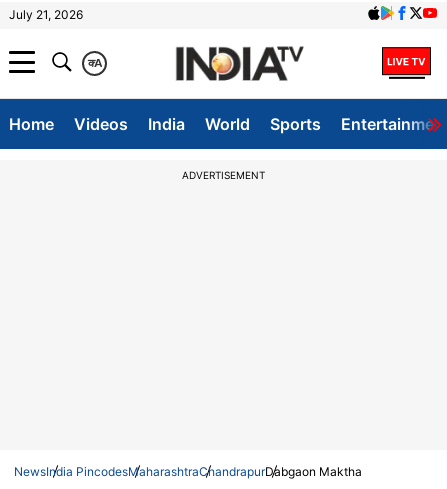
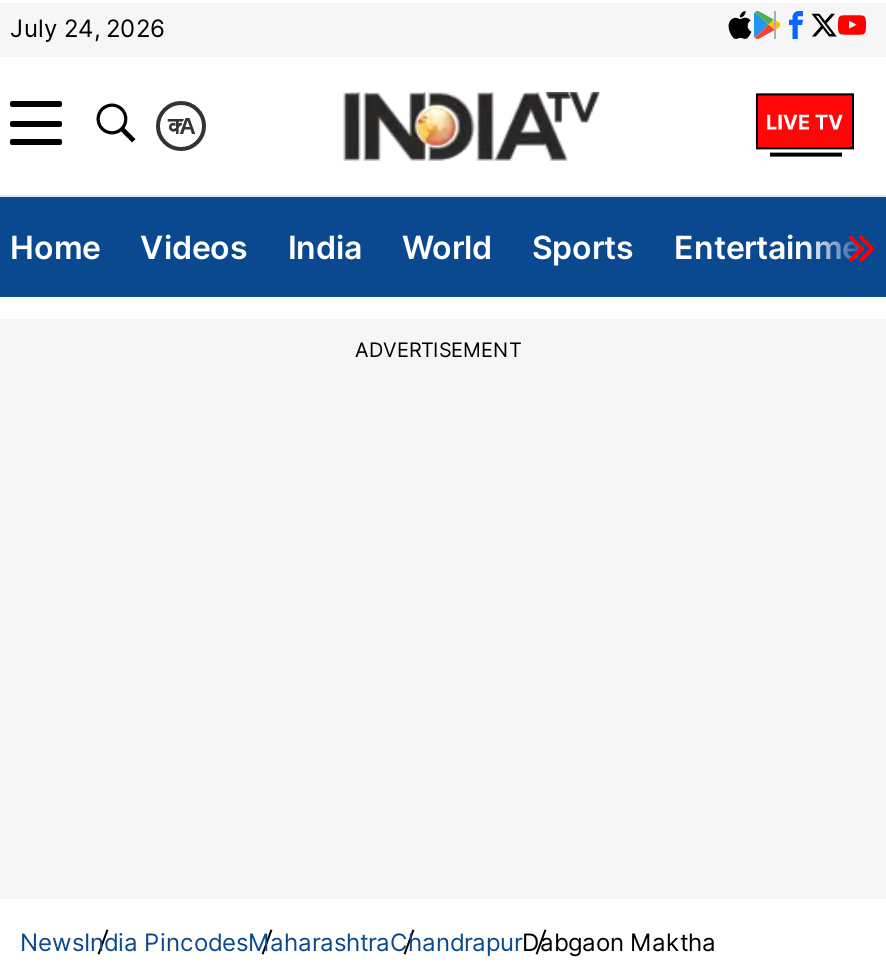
[9,7,83,22] July 21, 2026 -> [10,13,164,43] July 24, 2026

